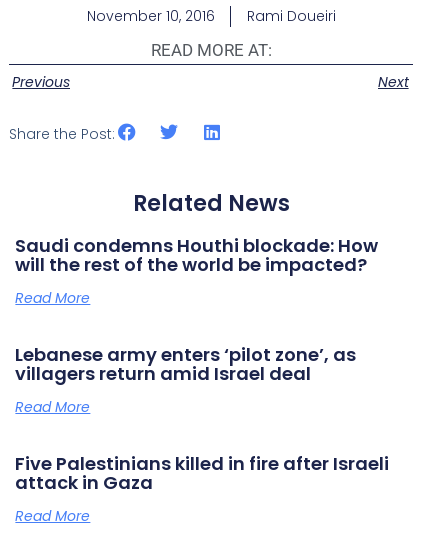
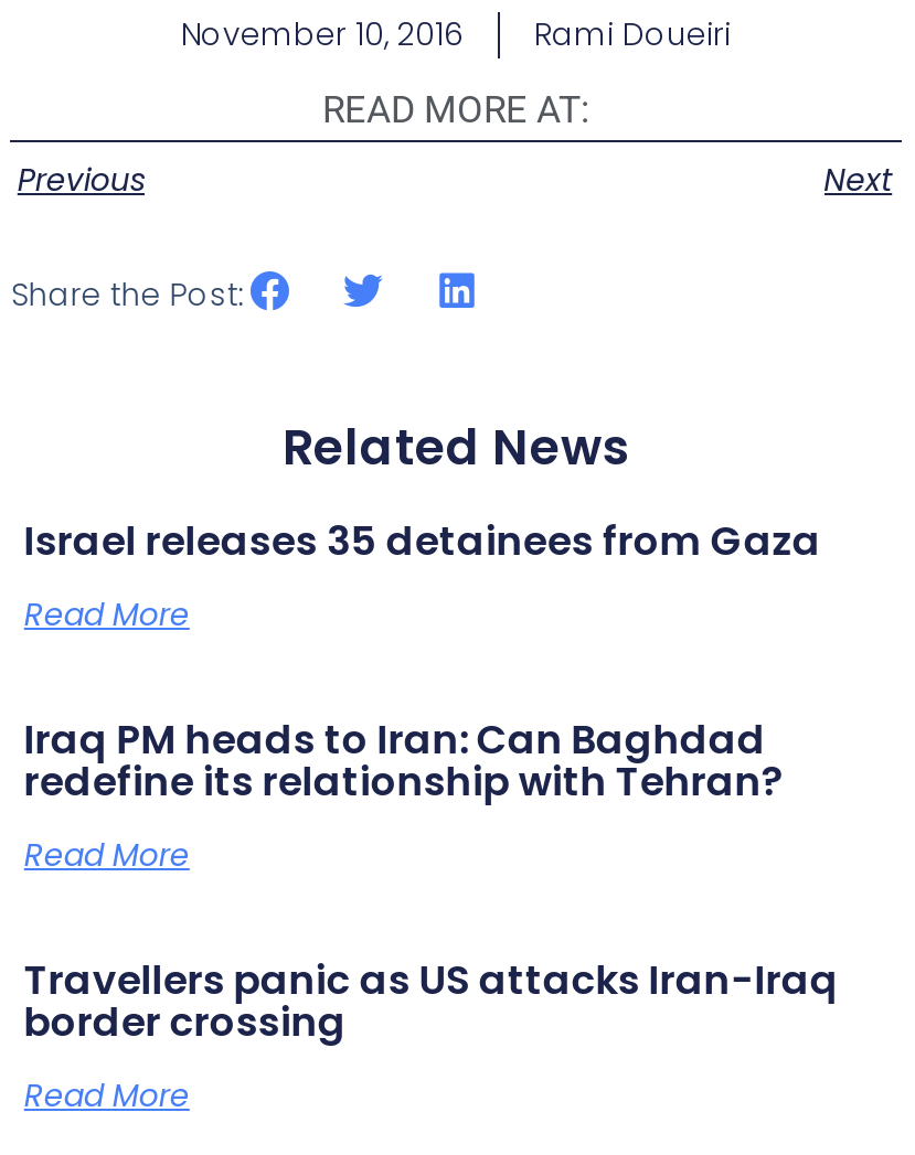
[15,233,378,277] Saudi condemns Houthi blockade: How | will the rest of the world be impacted? -> [24,512,821,567] Israel releases 35 detainees from Gaza
[15,342,356,386] Lebanese army enters ‘pilot zone’, as | villagers return amid Israel deal -> [24,710,783,807] Iraq PM heads to Iran: Can Baghdad | redefine its relationship with Tehran?
[15,451,389,495] Five Palestinians killed in fire after Israeli | attack in Gaza -> [24,951,839,1048] Travellers panic as US attacks Iran-Iraq | border crossing

